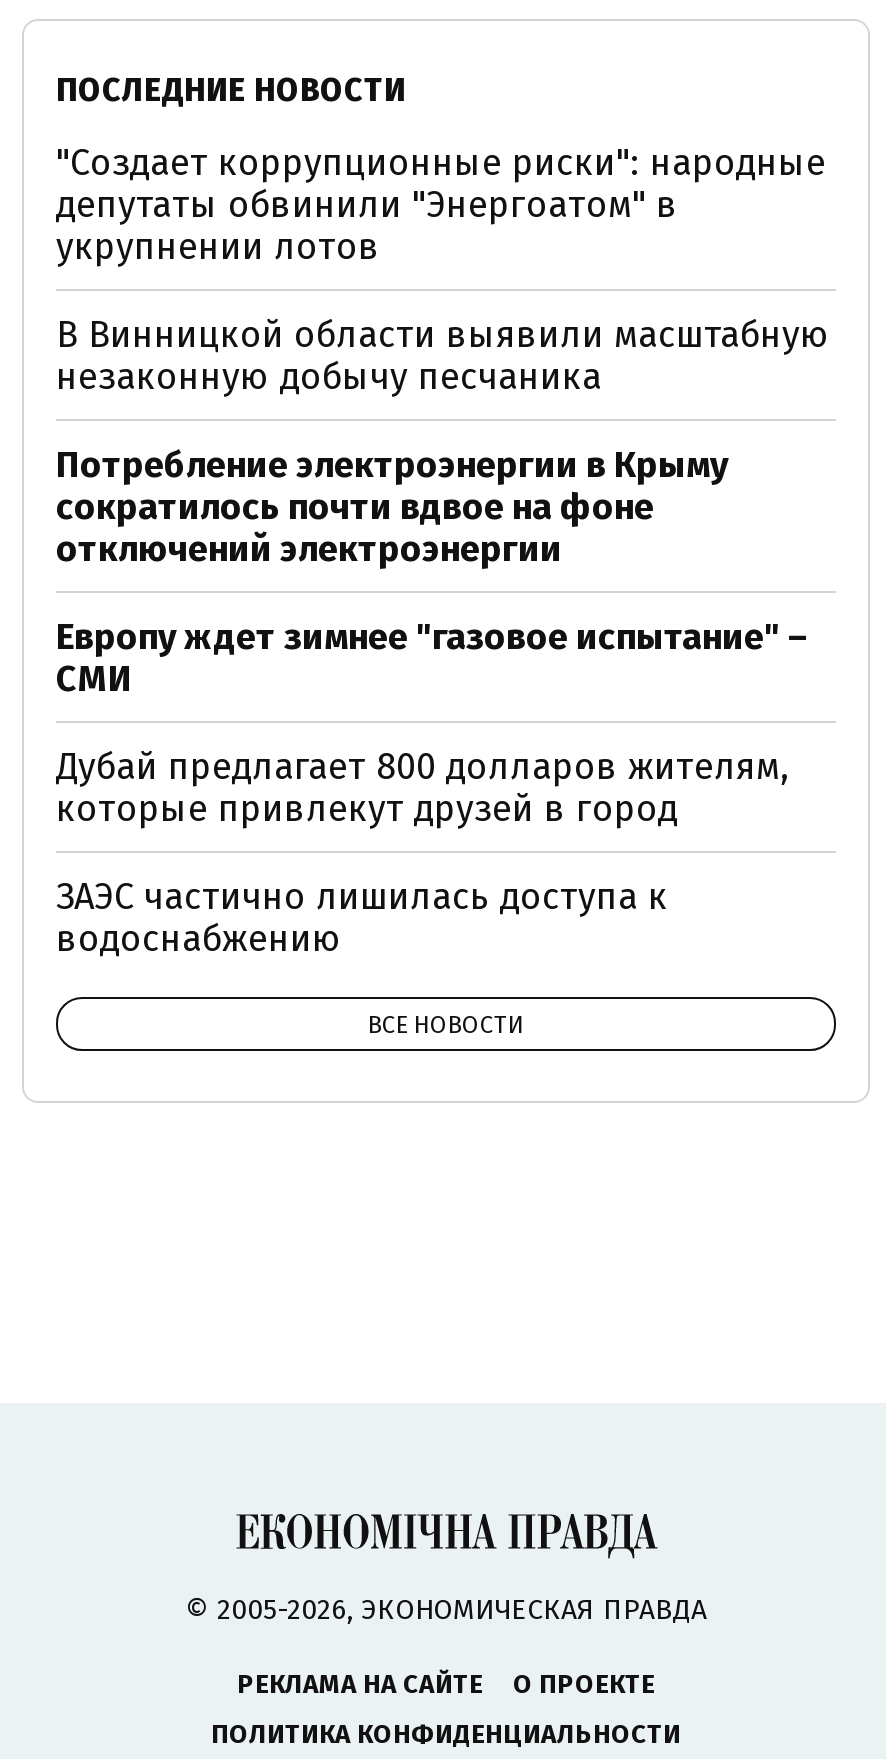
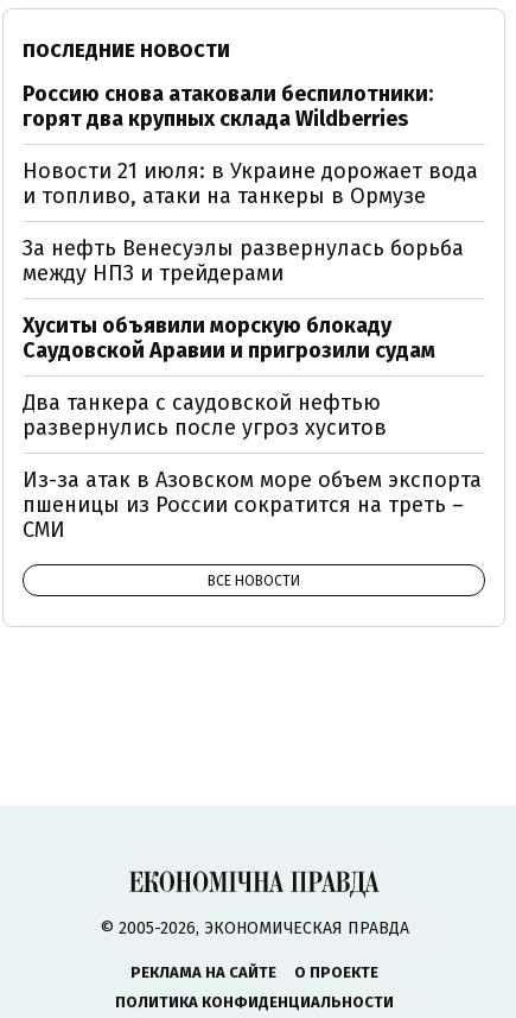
[56,141,830,659] "Создает коррупционные риски": народные | депутаты обвинили "Энергоатом" в | укрупнении лотов | В Винницкой области выявили масштабную | незаконную добычу песчаника | Потребление электроэнергии в Крыму | сократилось почти вдвое на фоне | отключений электроэнергии | Европу ждет зимнее "газовое испытание" – -> [23,81,482,518] Россию снова атаковали беспилотники: | горят два крупных склада Wildberries | Новости 21 июля: в Украине дорожает вода | и топливо, атаки на танкеры в Ормузе | За нефть Венесуэлы развернулась борьба | между НПЗ и трейдерами | Хуситы объявили морскую блокаду | Саудовской Аравии и пригрозили судам | Два танкера с саудовской нефтью | развернулись после угроз хуситов | Из-за атак в Азовском море объем экспорта | пшеницы из России сократится на треть –
moved [56,657,132,701] -> [23,517,65,543]: СМИ
[56,745,790,961] Дубай предлагает 800 долларов жителям, | которые привлекут друзей в город | ЗАЭС частично лишилась доступа к | водоснабжению -> none

